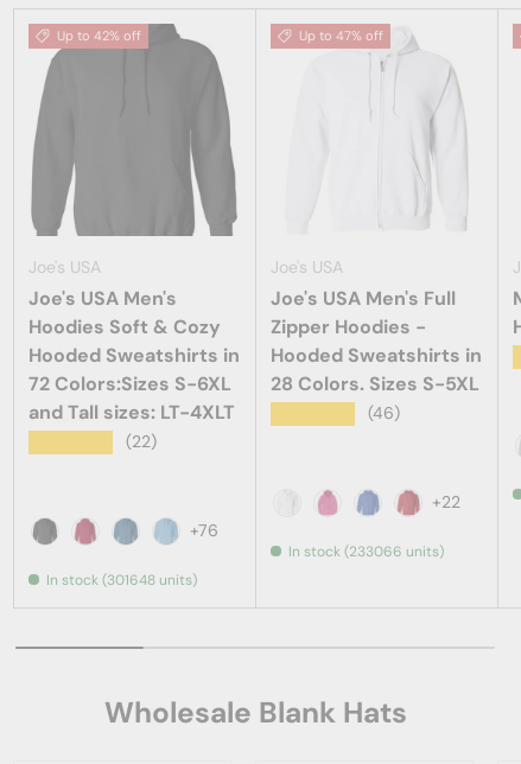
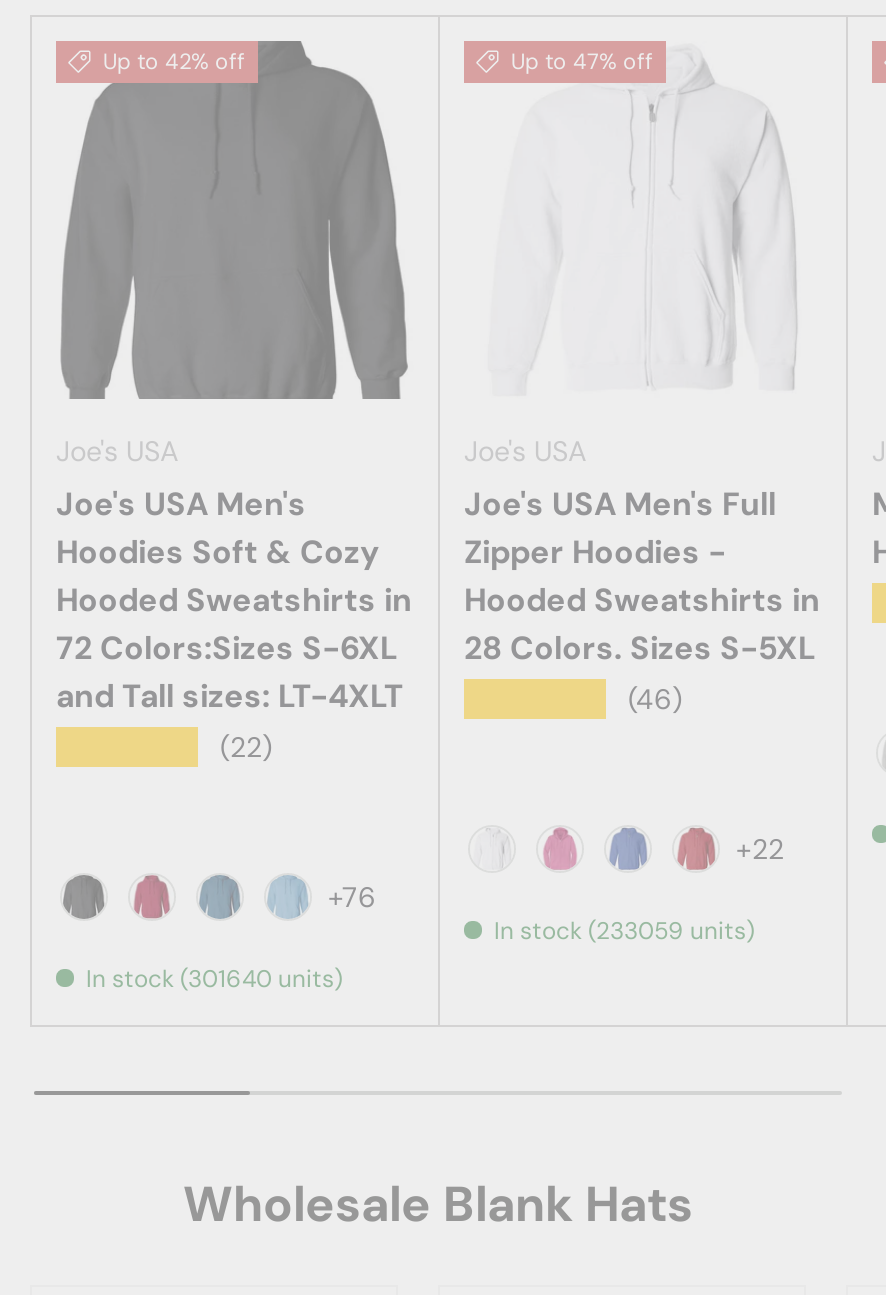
[288,542,444,561] In stock (233066 units) -> [494,915,754,947] In stock (233059 units)
[46,570,197,589] In stock (301648 units) -> [86,963,342,995] In stock (301640 units)

